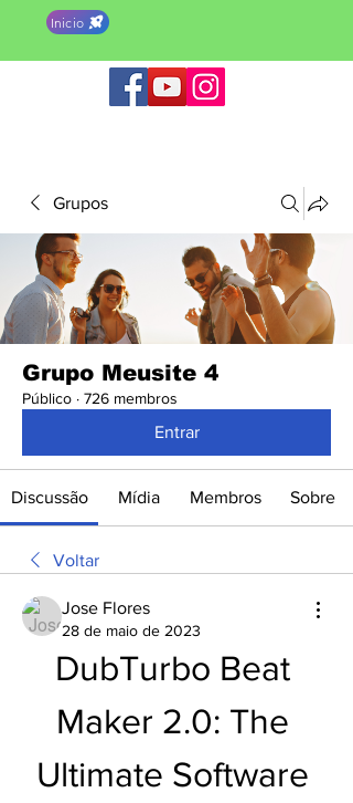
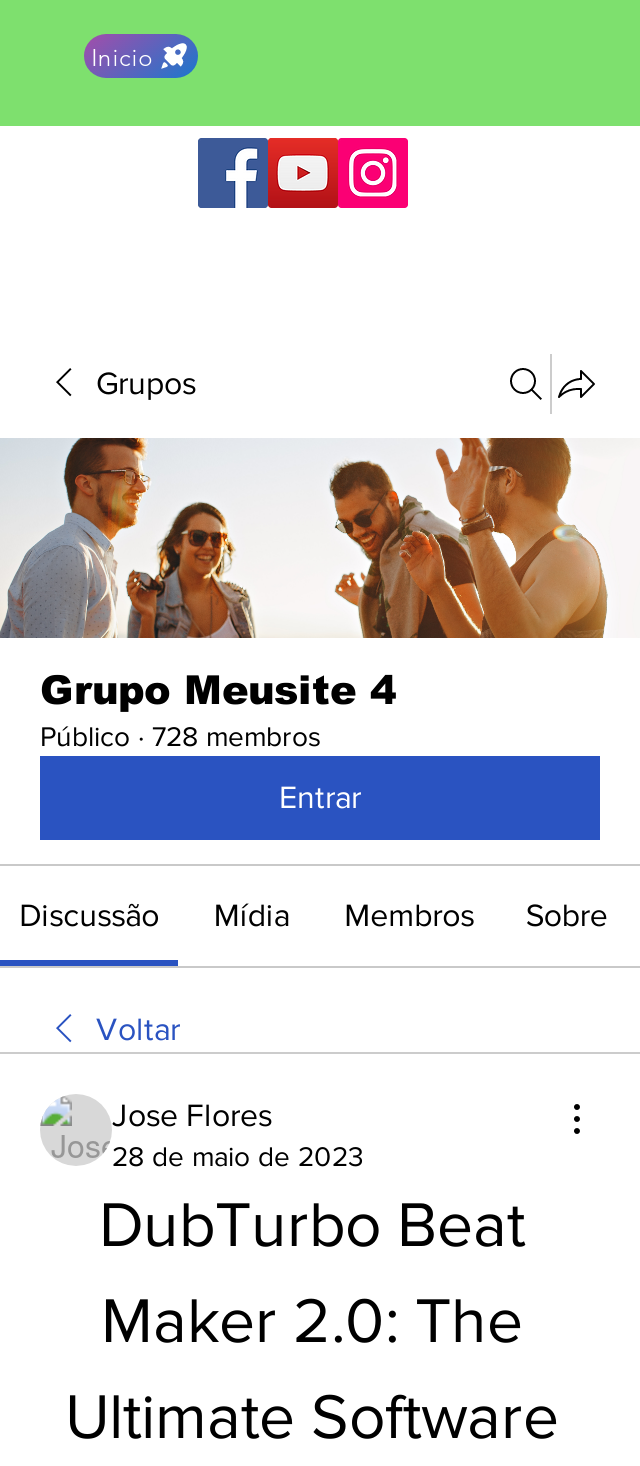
[22,389,178,407] Público · 726 membros -> [40,720,322,752] Público · 728 membros

